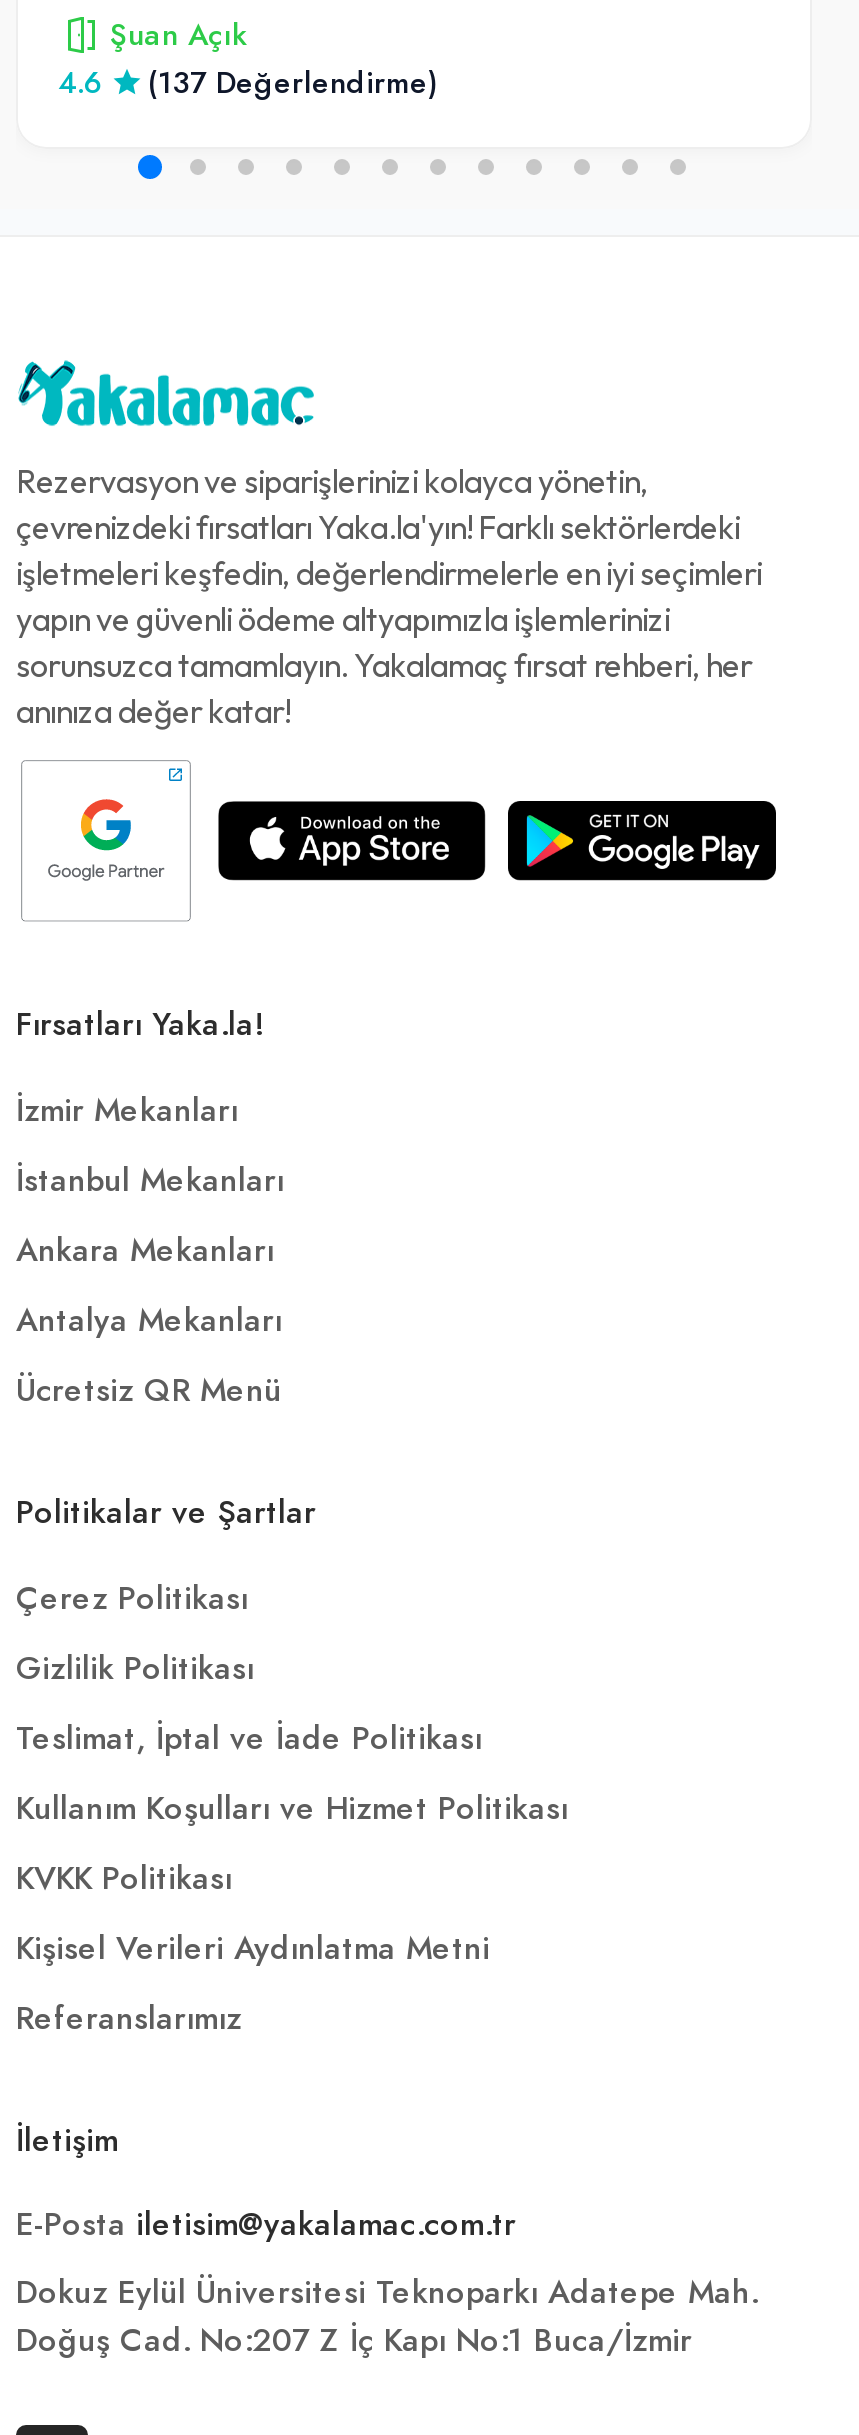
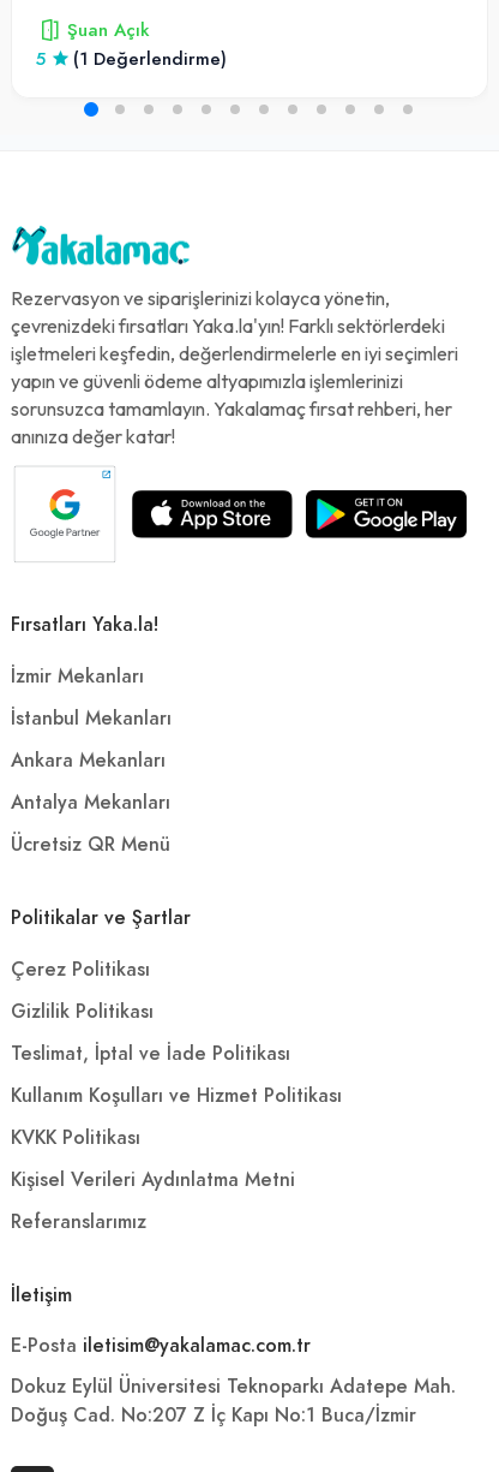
[58,63,102,103] 4.6 -> [36,47,46,71] 5
[148,63,438,103] (137 Değerlendirme) -> [73,47,227,71] (1 Değerlendirme)

